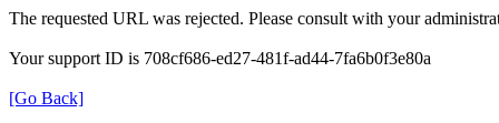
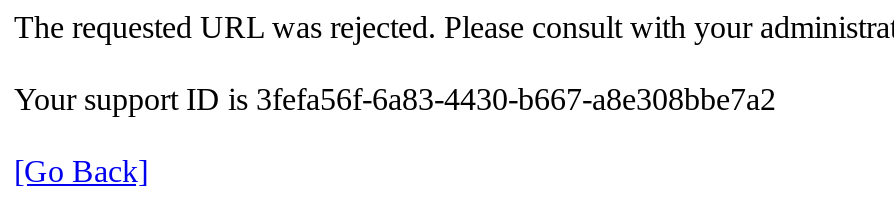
[9,49,431,68] Your support ID is 708cf686-ed27-481f-ad44-7fa6b0f3e80a -> [14,82,776,116] Your support ID is 3fefa56f-6a83-4430-b667-a8e308bbe7a2

